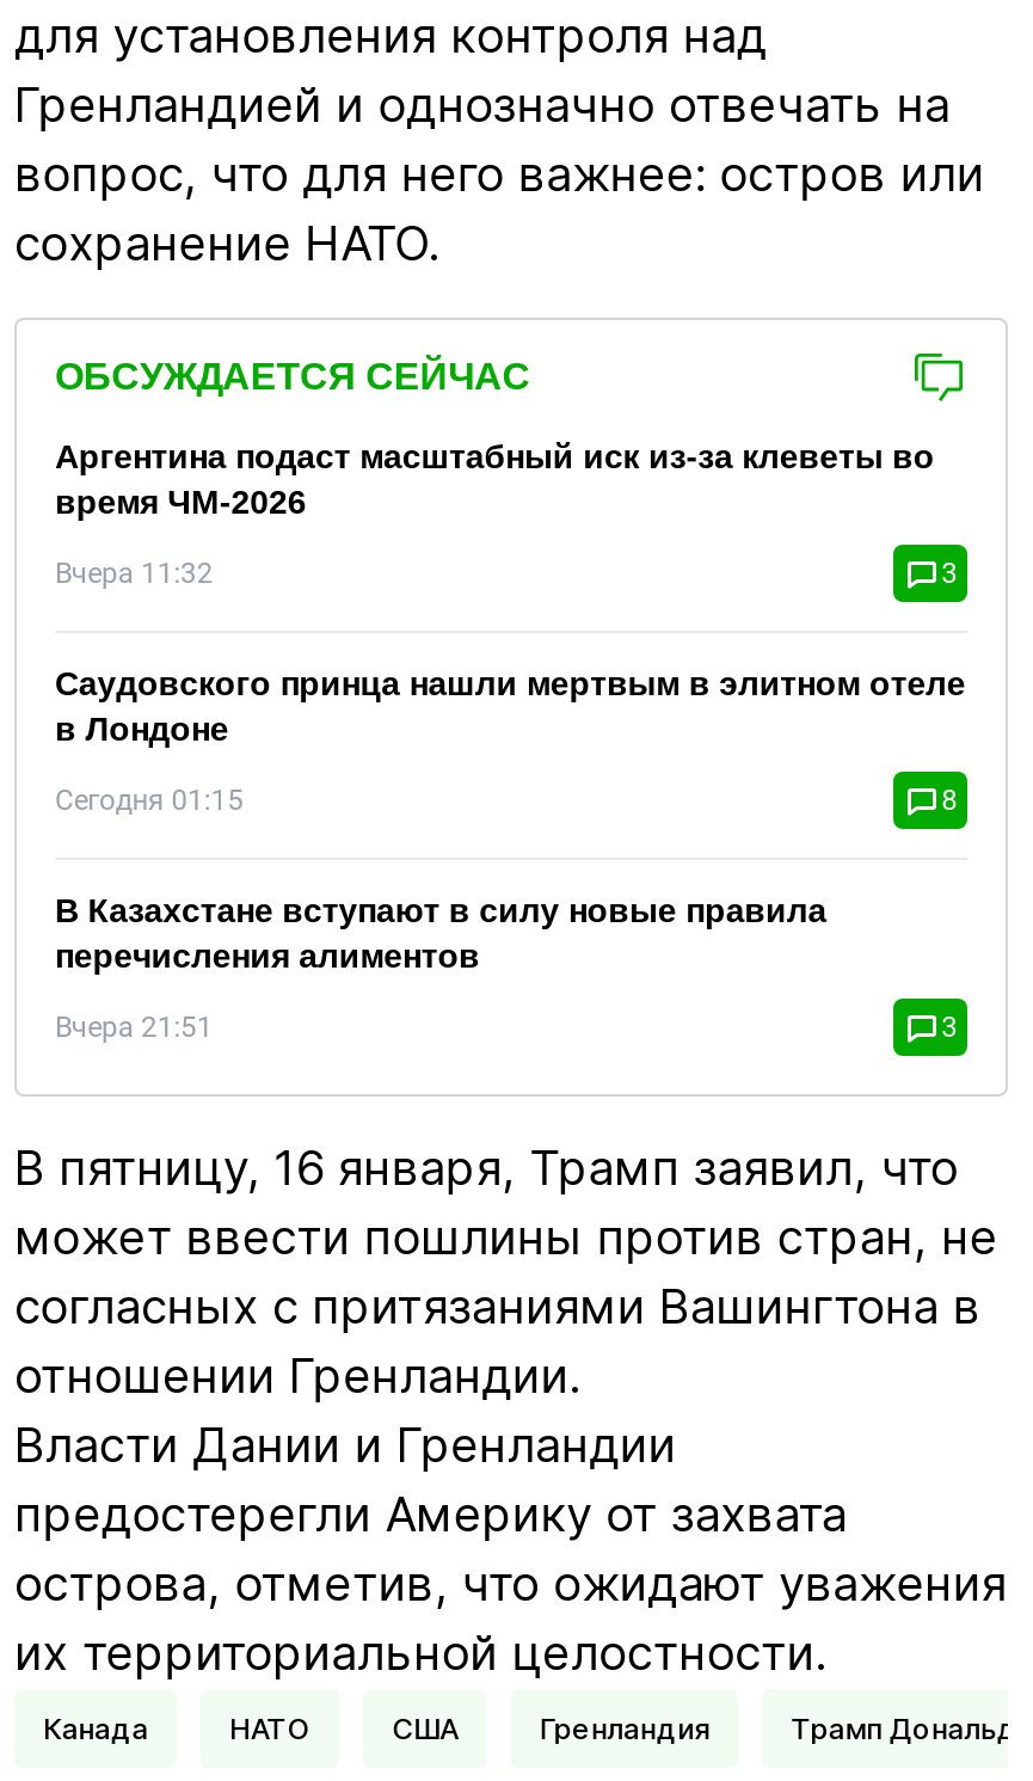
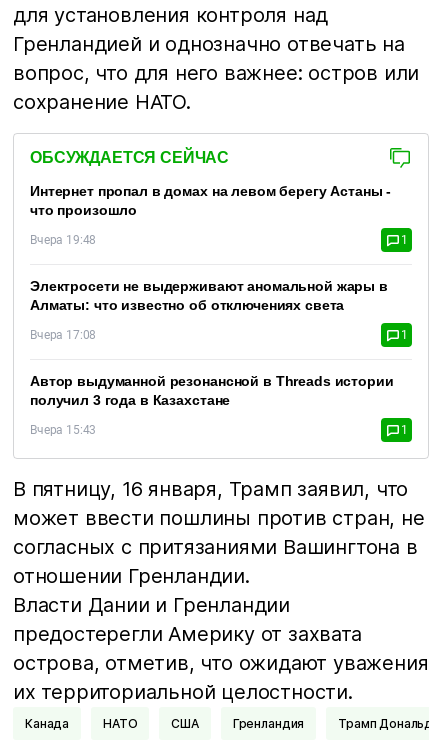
[55,437,935,521] Аргентина подаст масштабный иск из-за клеветы во | время ЧМ-2026 -> [30,183,391,218] Интернет пропал в домах на левом берегу Астаны - | что произошло
[55,557,958,590] Вчера 11:32 | 3 -> [30,233,408,247] Вчера 19:48 | 1
[55,664,966,748] Саудовского принца нашли мертвым в элитном отеле | в Лондоне -> [30,278,388,313] Электросети не выдерживают аномальной жары в | Алматы: что известно об отключениях света
[55,784,958,817] Сегодня 01:15 | 8 -> [30,328,408,342] Вчера 17:08 | 1
[55,891,827,975] В Казахстане вступают в силу новые правила | перечисления алиментов -> [30,373,393,408] Автор выдуманной резонансной в Threads истории | получил 3 года в Казахстане
[55,1011,958,1044] Вчера 21:51 | 3 -> [30,423,408,437] Вчера 15:43 | 1

